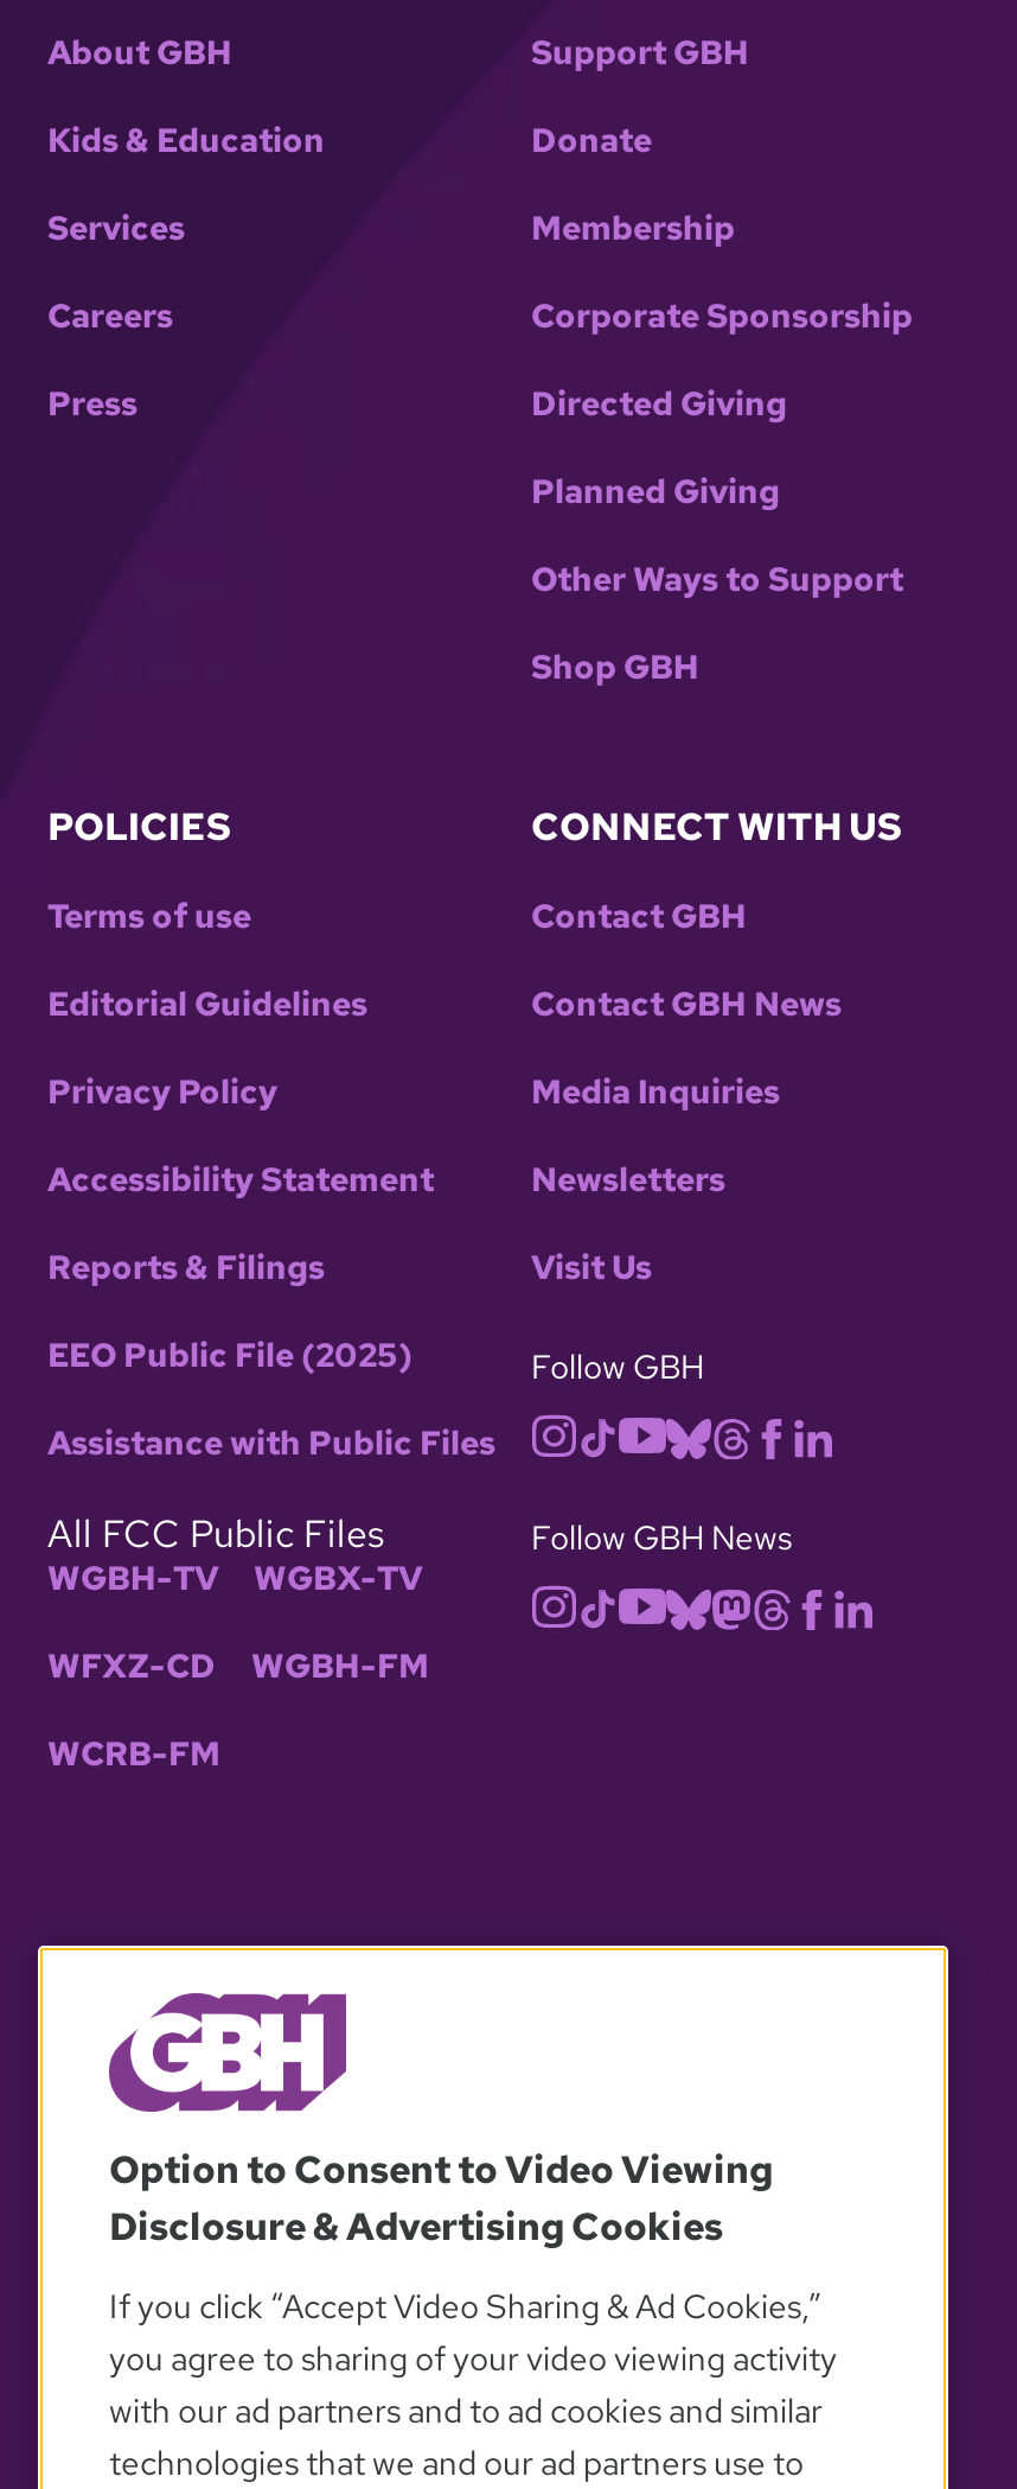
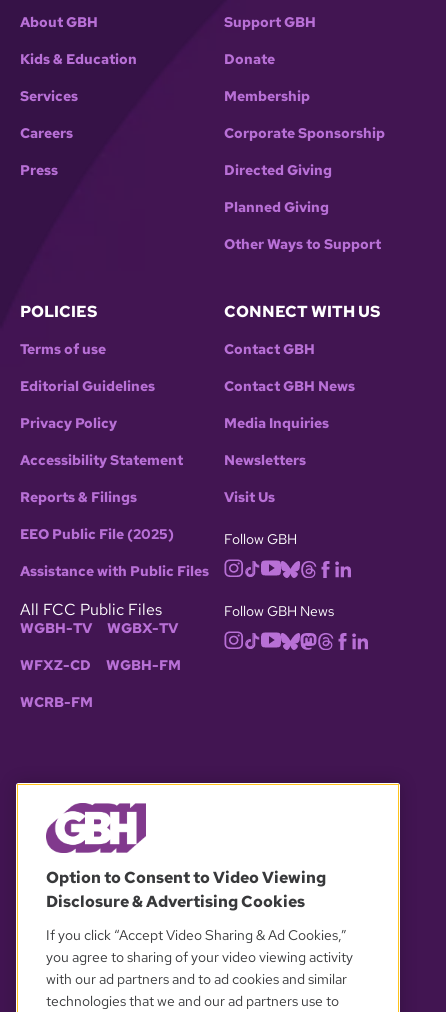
[531,645,699,688] Shop GBH -> none

